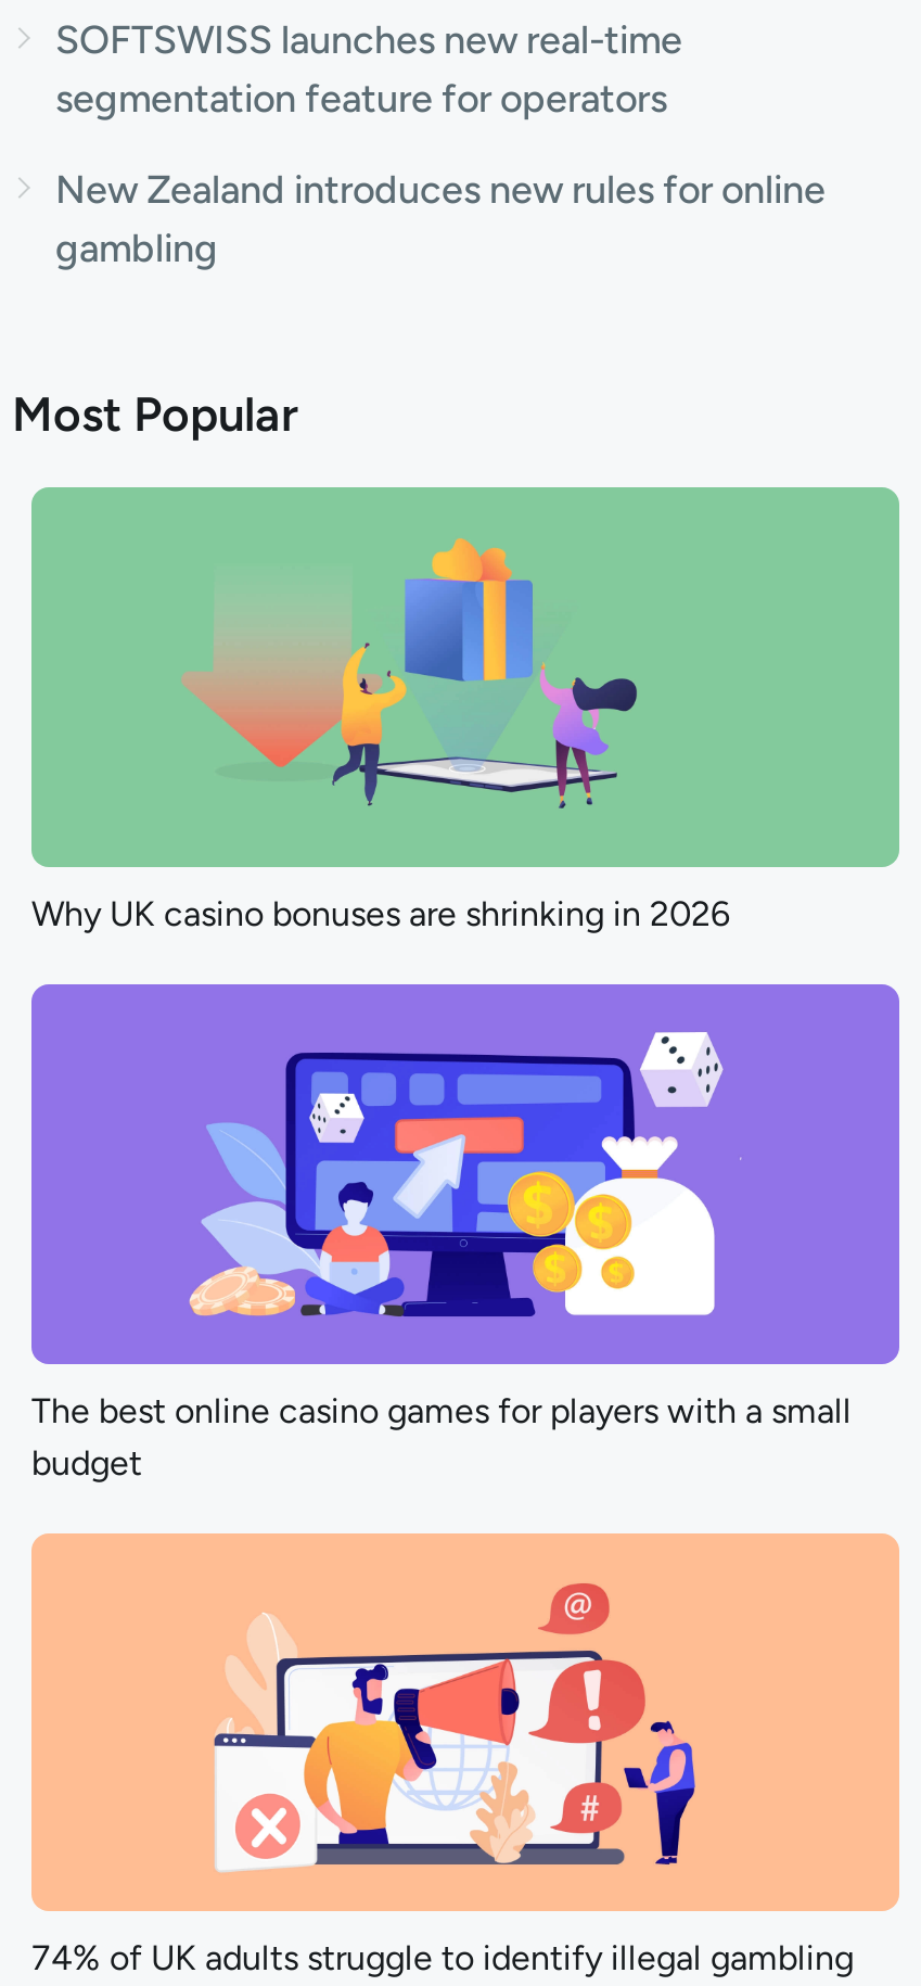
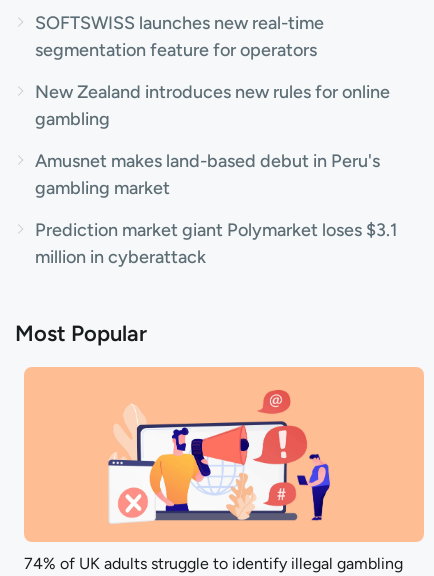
none -> [35,150,397,268] Amusnet makes land-based debut in Peru's | gambling market | Prediction market giant Polymarket loses $3.1 | million in cyberattack
moved [12,386,298,445] -> [15,320,147,347]: Most Popular
[29,485,901,934] [image] | Why UK casino bonuses are shrinking in 2026 -> none
[29,982,901,1483] [image] | The best online casino games for players with a small | budget -> none

